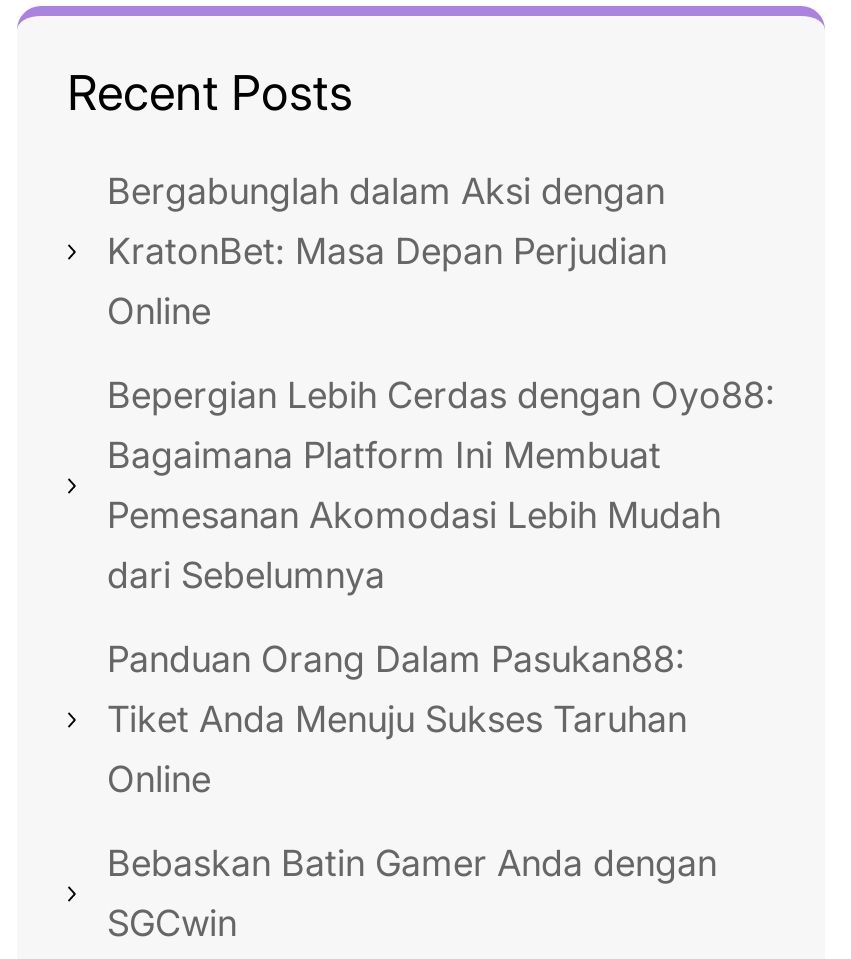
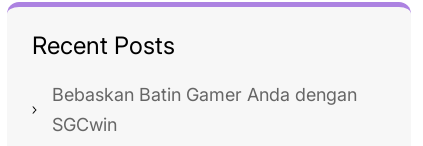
[107,170,775,800] Bergabunglah dalam Aksi dengan | KratonBet: Masa Depan Perjudian | Online | Bepergian Lebih Cerdas dengan Oyo88: | Bagaimana Platform Ini Membuat | Pemesanan Akomodasi Lebih Mudah | dari Sebelumnya | Panduan Orang Dalam Pasukan88: | Tiket Anda Menuju Sukses Taruhan | Online -> none

